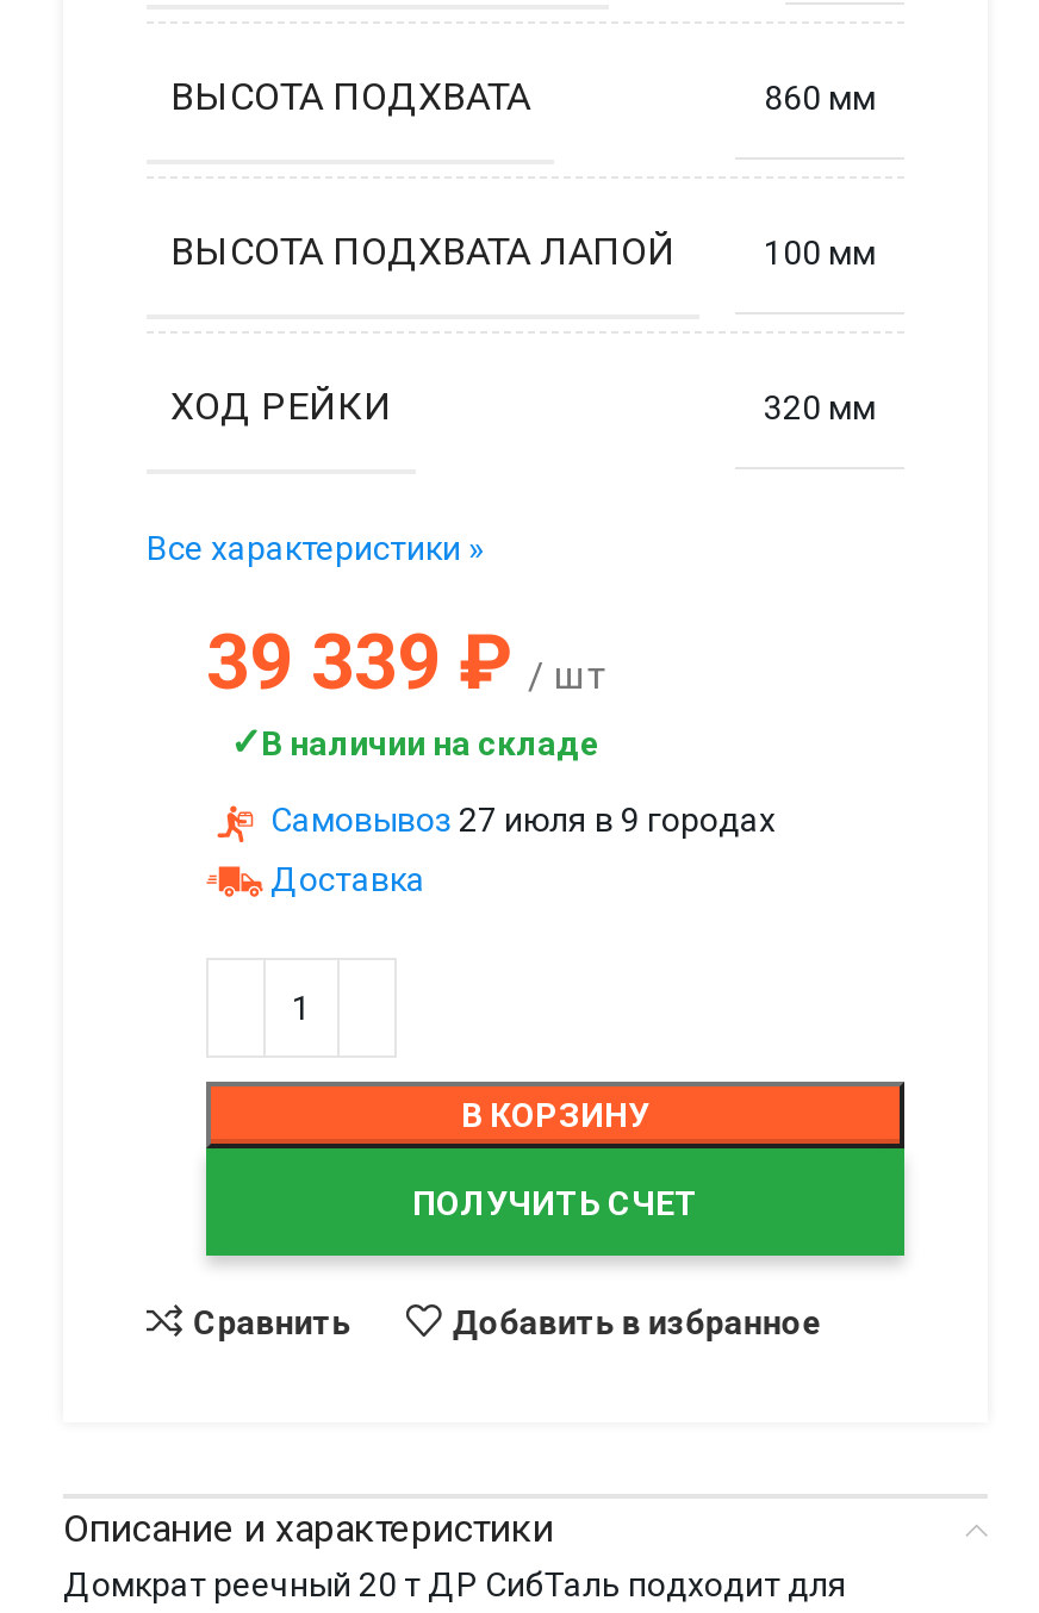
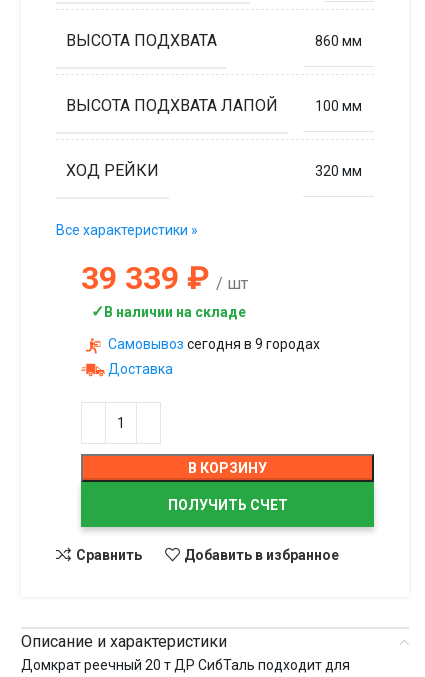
[270,801,776,839] Самовывоз 27 июля в 9 городах -> [108,336,320,352] Самовывоз сегодня в 9 городах

